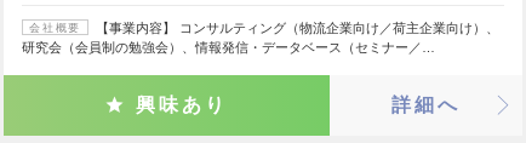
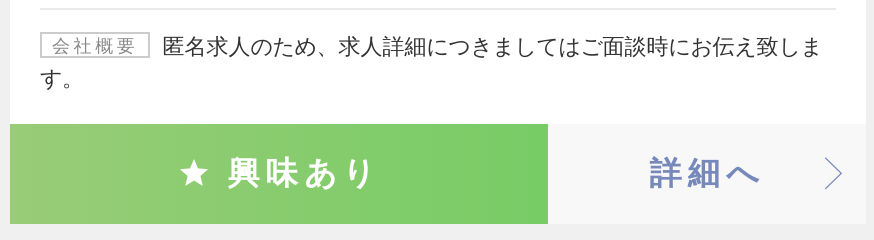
[22,20,500,54] 【事業内容】 コンサルティング（物流企業向け／荷主企業向け）、 | 研究会（会員制の勉強会）、情報発信・データベース（セミナー／… -> [40,34,822,90] 匿名求人のため、求人詳細につきましてはご面談時にお伝え致しま | す。

